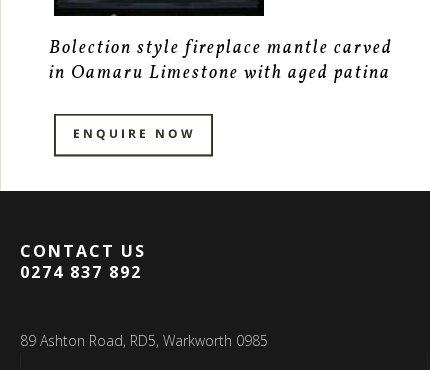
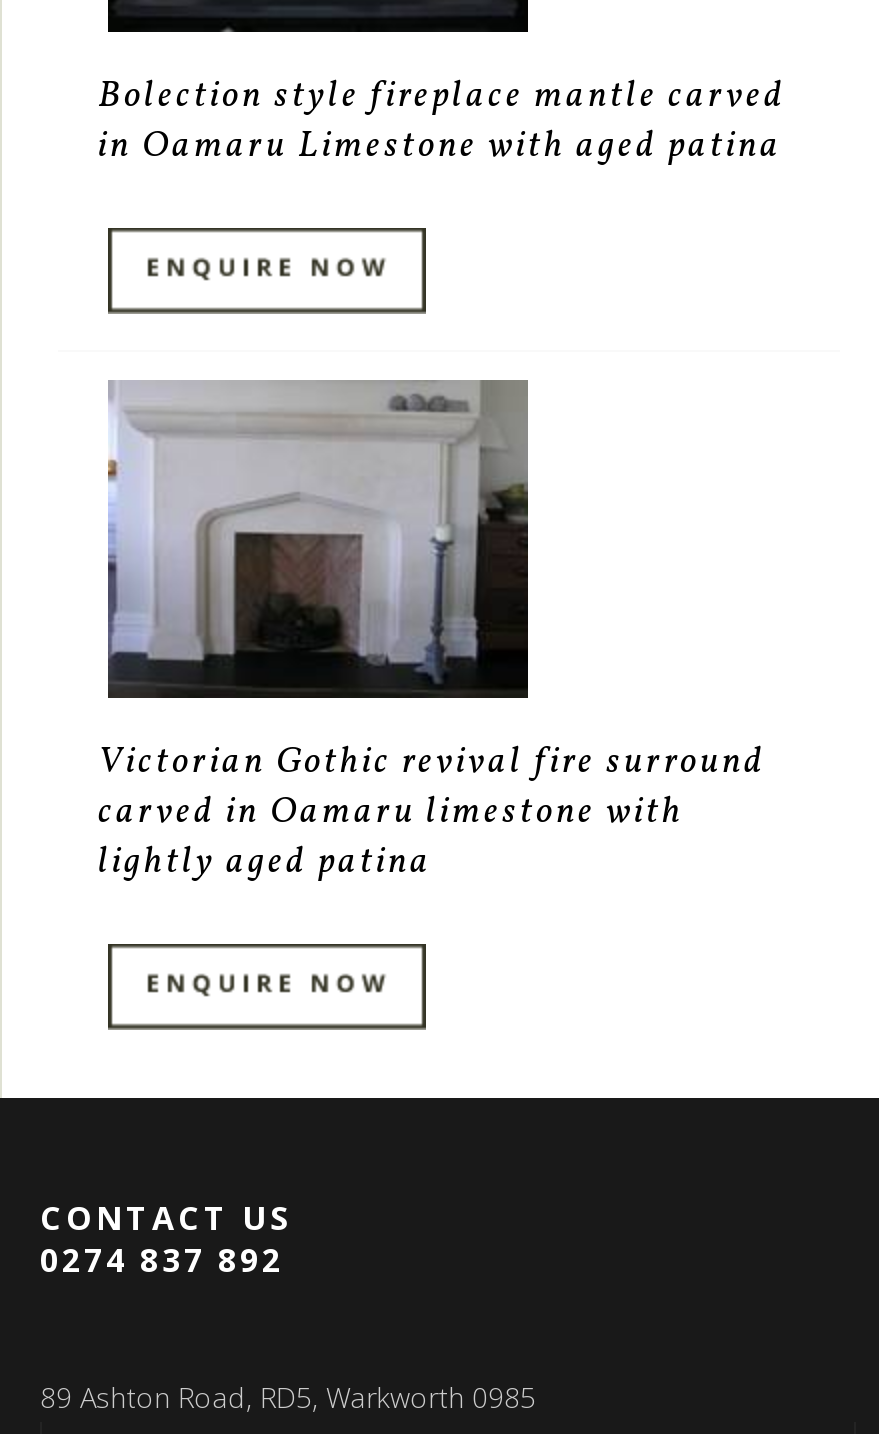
none -> [98,380,766,888] [image] | Victorian Gothic revival fire surround | carved in Oamaru limestone with | lightly aged patina

